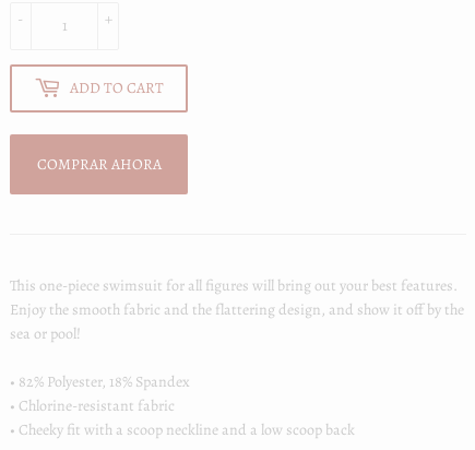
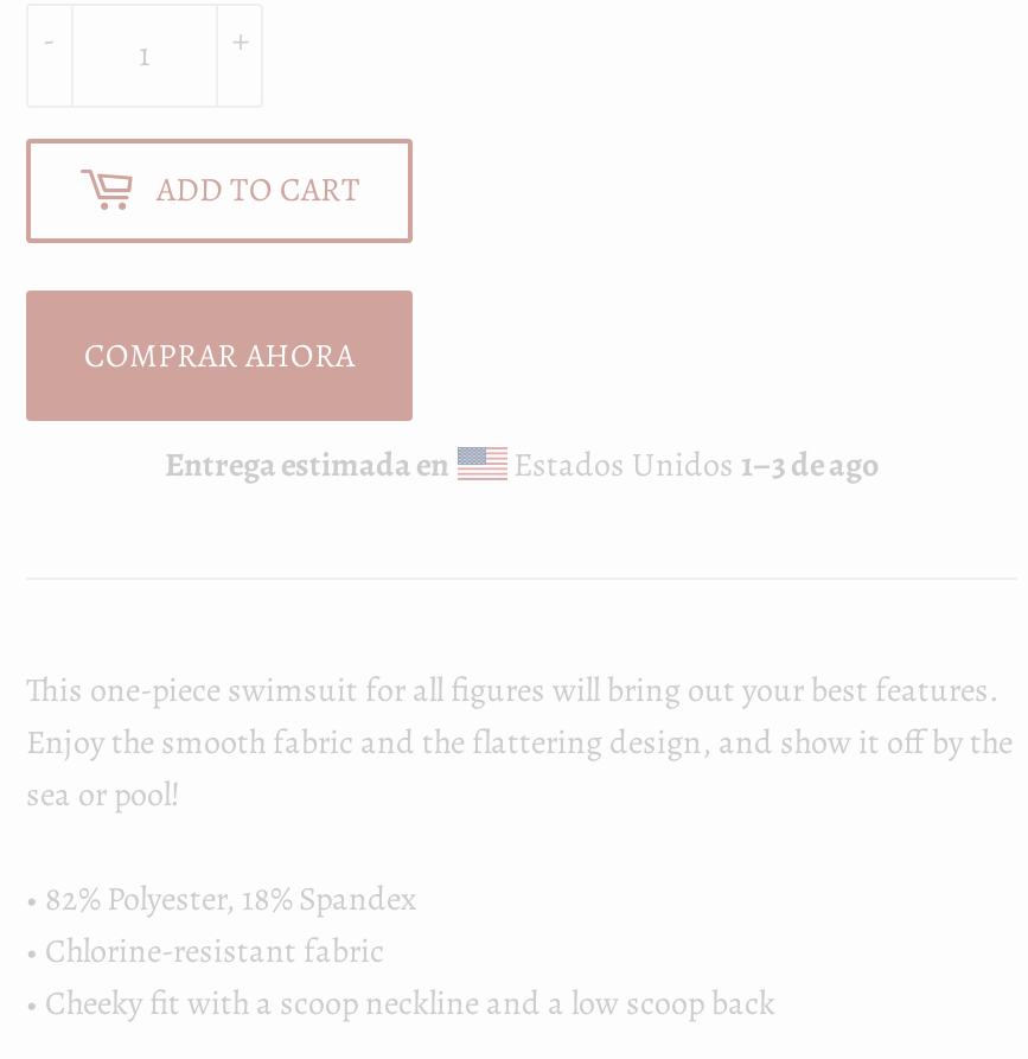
none -> [165,442,879,487] Entrega estimada en | Estados Unidos 1–3 de ago

